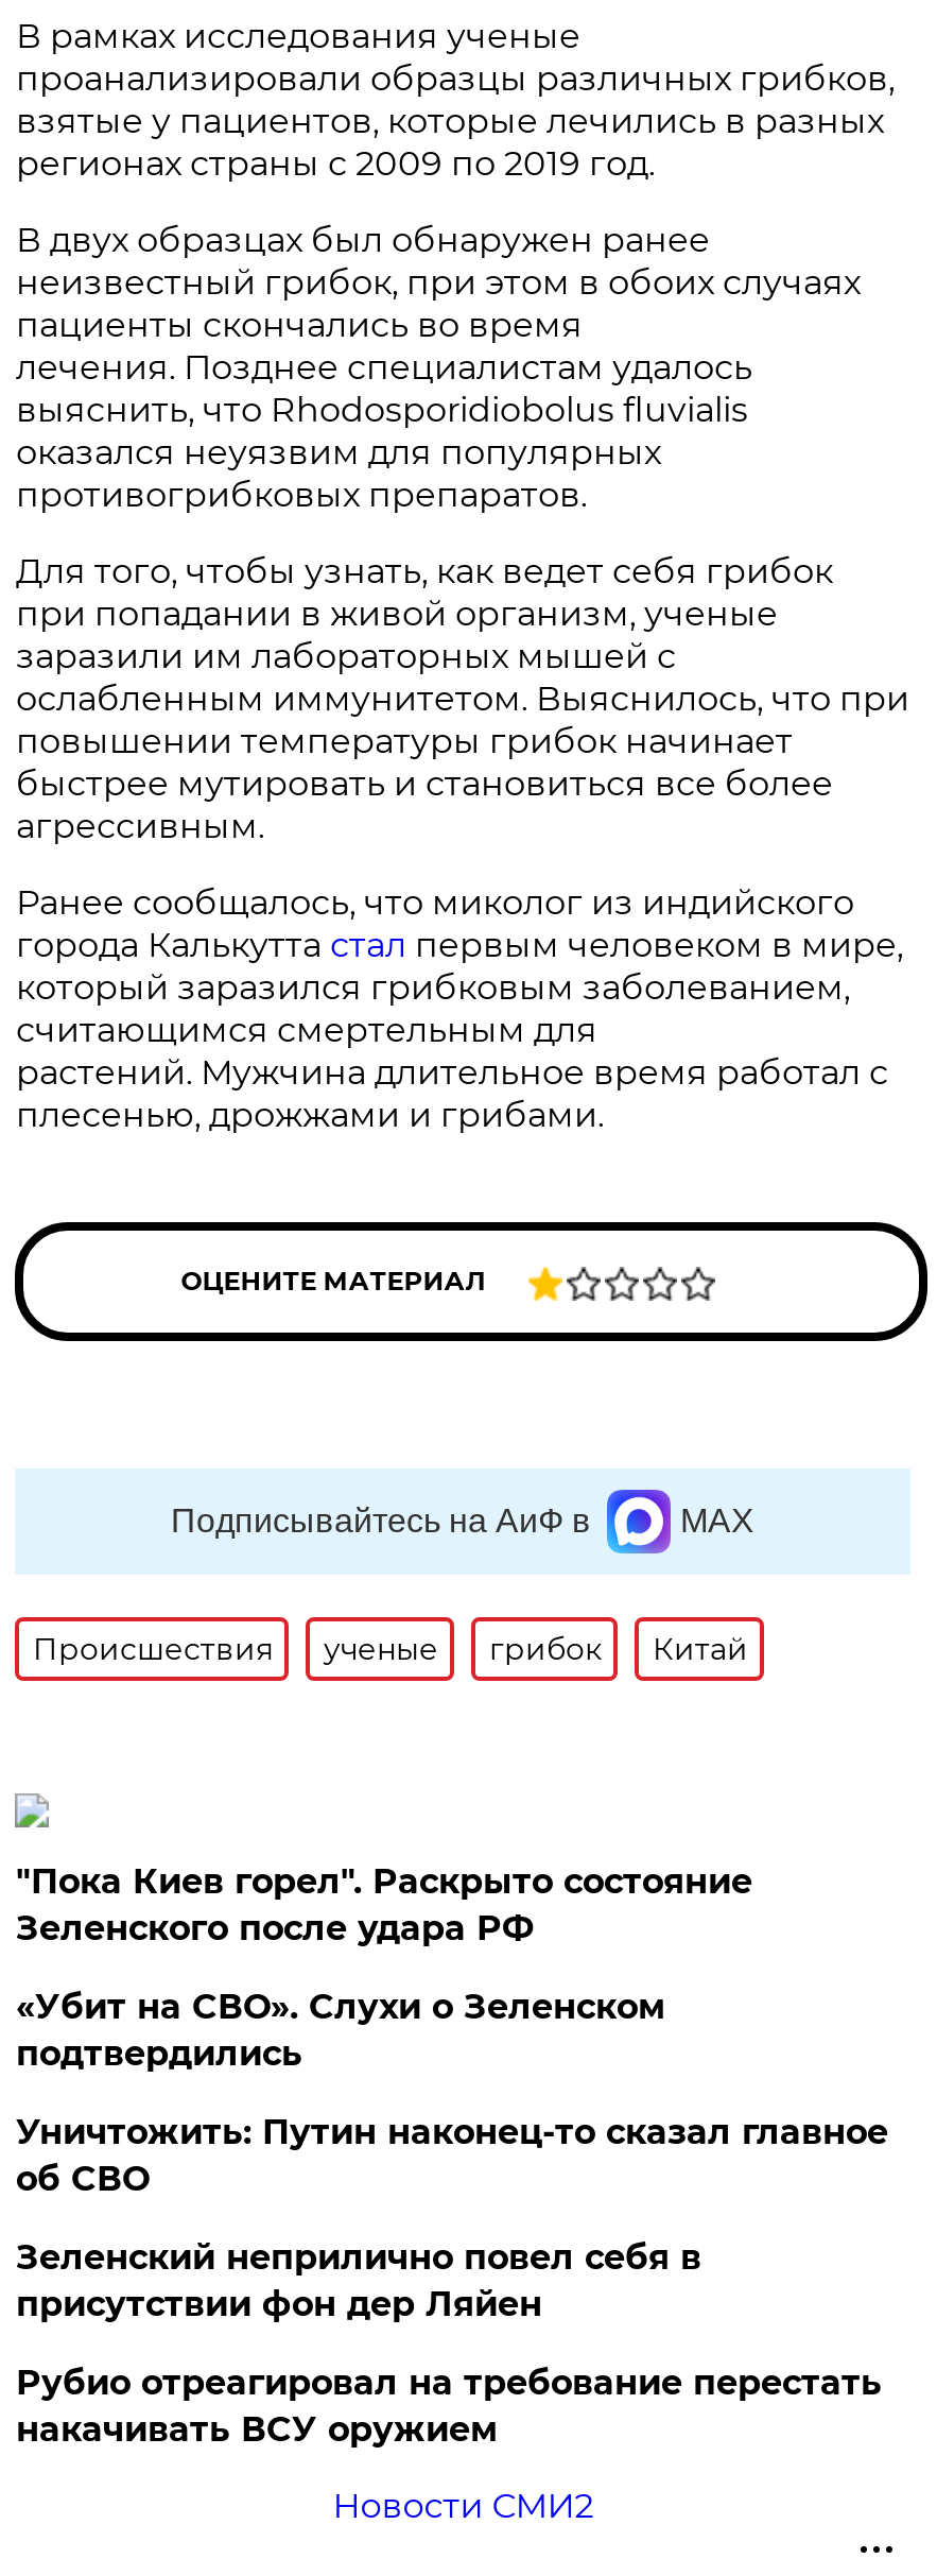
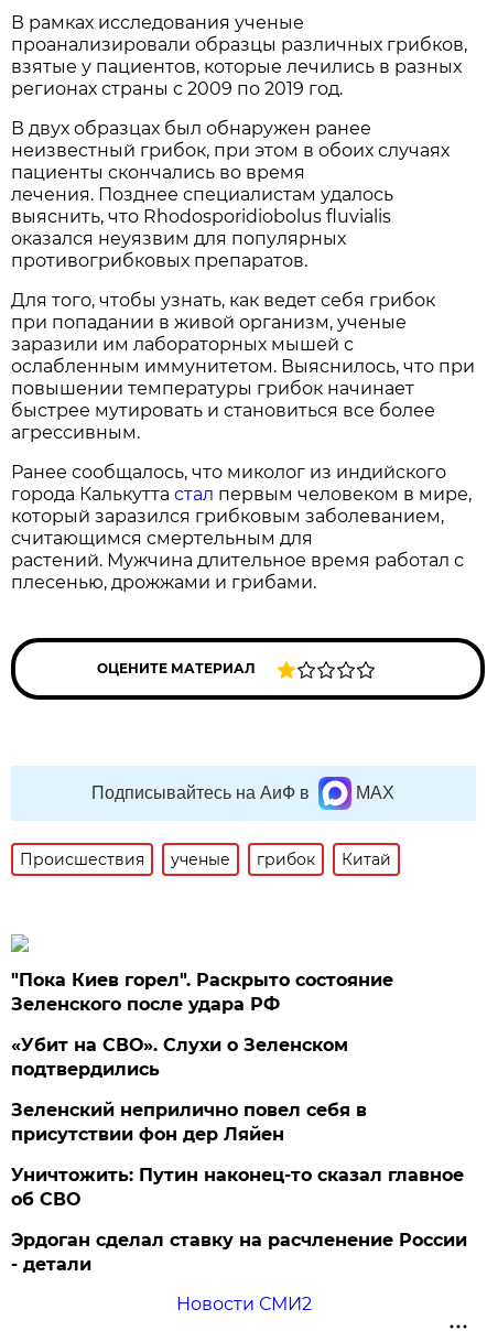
moved [16,2112,888,2199] -> [11,1165,464,1210]: Уничтожить: Путин наконец-то сказал главное | об СВО
moved [16,2237,701,2324] -> [11,1100,367,1145]: Зеленский неприлично повел cебя в | присутствии фон дер Ляйен
[16,2363,882,2450] Рубио отреагировал на требование перестать | накачивать ВСУ оружием -> [11,1230,468,1275] Эрдоган сделал ставку на расчленение России | - детали

